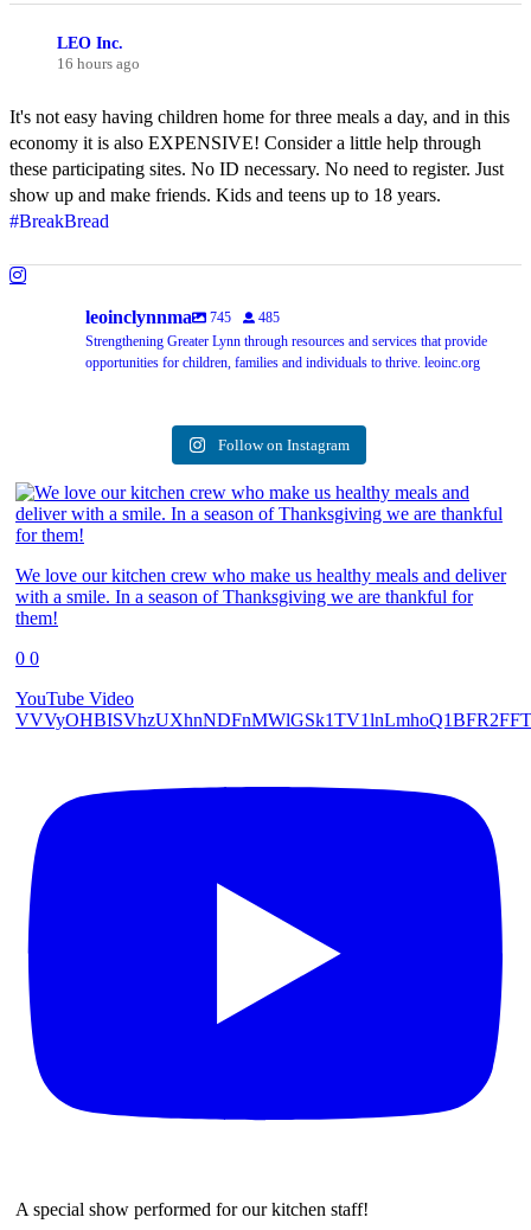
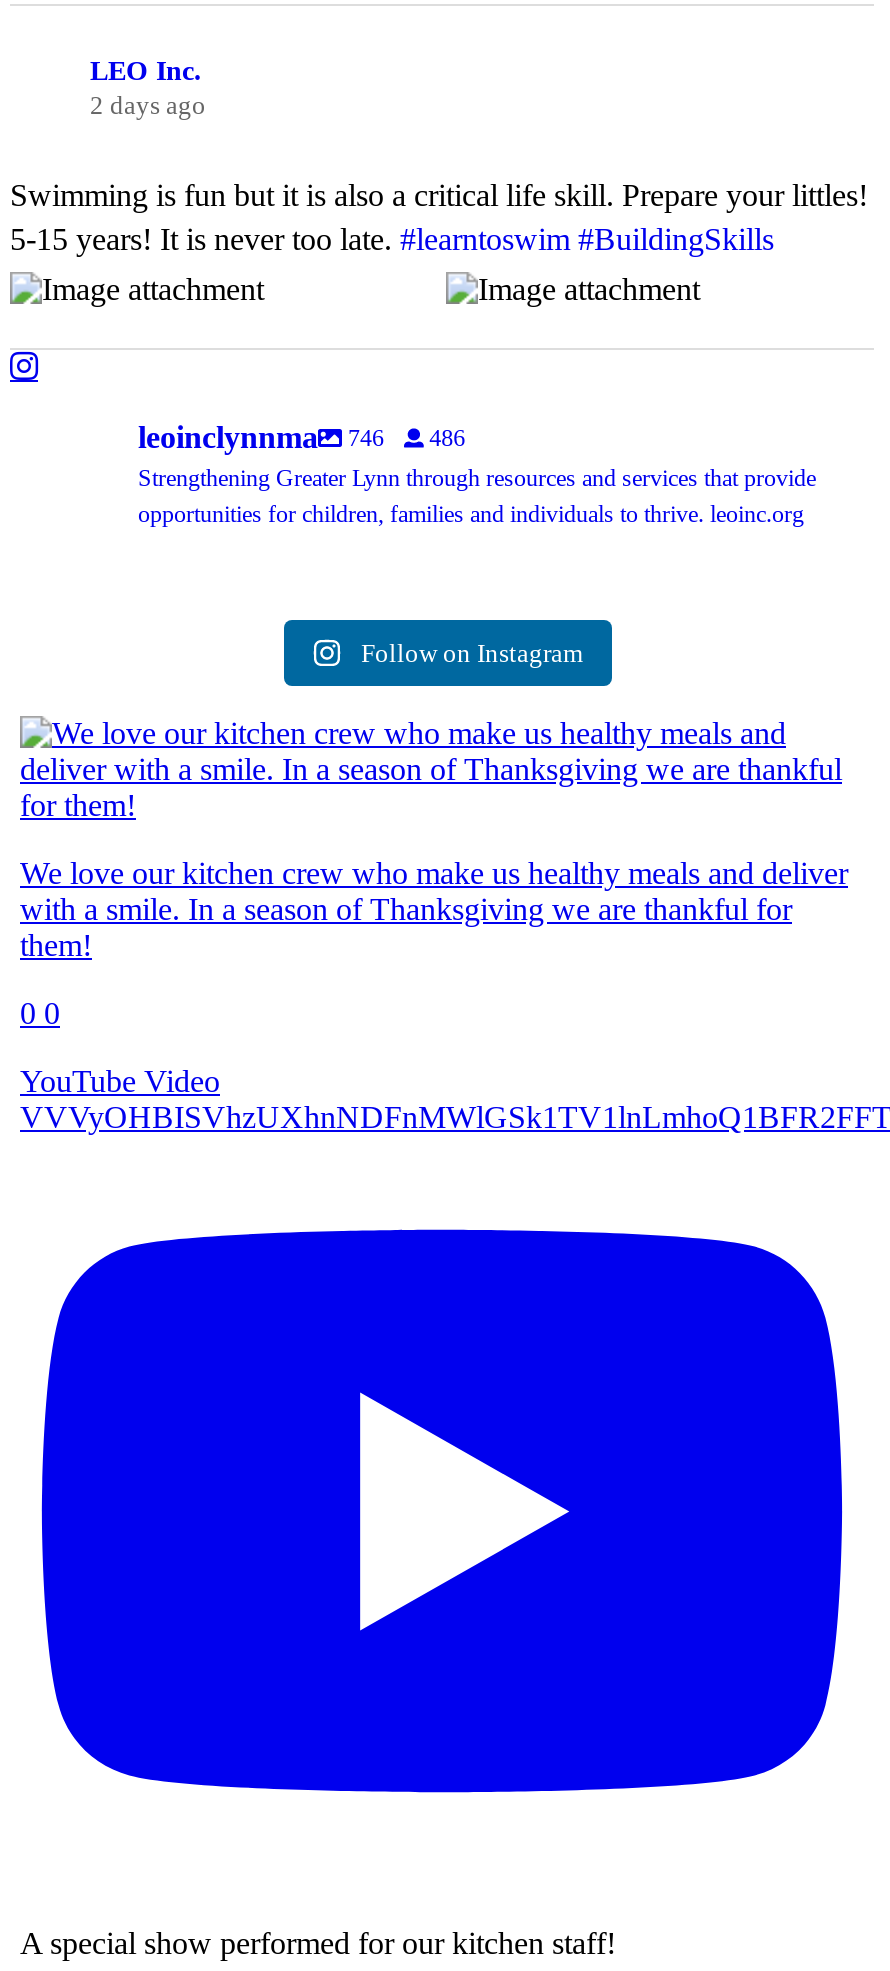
[57,55,140,73] 16 hours ago -> [90,90,206,120] 2 days ago
[9,106,510,231] It's not easy having children home for three meals a day, and in this | economy it is also EXPENSIVE! Consider a little help through | these participating sites. No ID necessary. No need to register. Just | show up and make friends. Kids and teens up to 18 years. | #BreakBread -> [10,177,868,255] Swimming is fun but it is also a critical life skill. Prepare your littles! | 5-15 years! It is never too late. #learntoswim #BuildingSkills
[210,309,231,326] 745 -> [348,423,384,451] 746
[258,309,279,326] 485 -> [429,423,465,451] 486

